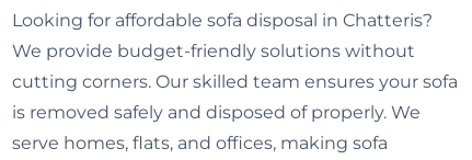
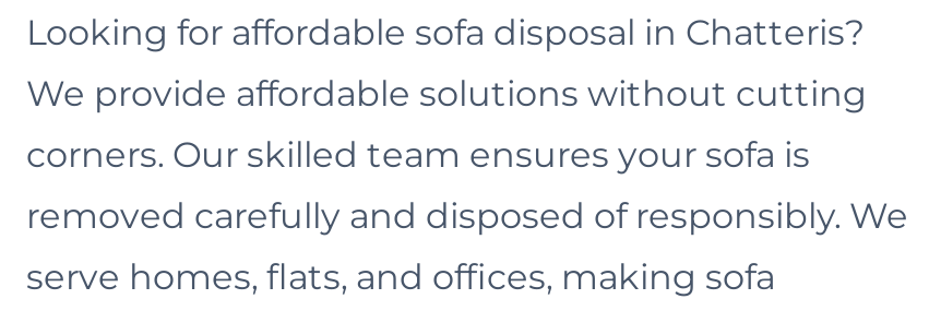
[12,40,415,61] We provide budget-friendly solutions without -> [26,72,867,114] We provide affordable solutions without cutting
[12,71,458,92] cutting corners. Our skilled team ensures your sofa -> [26,134,810,175] corners. Our skilled team ensures your sofa is
[12,102,421,122] is removed safely and disposed of properly. We -> [26,195,908,236] removed carefully and disposed of responsibly. We

